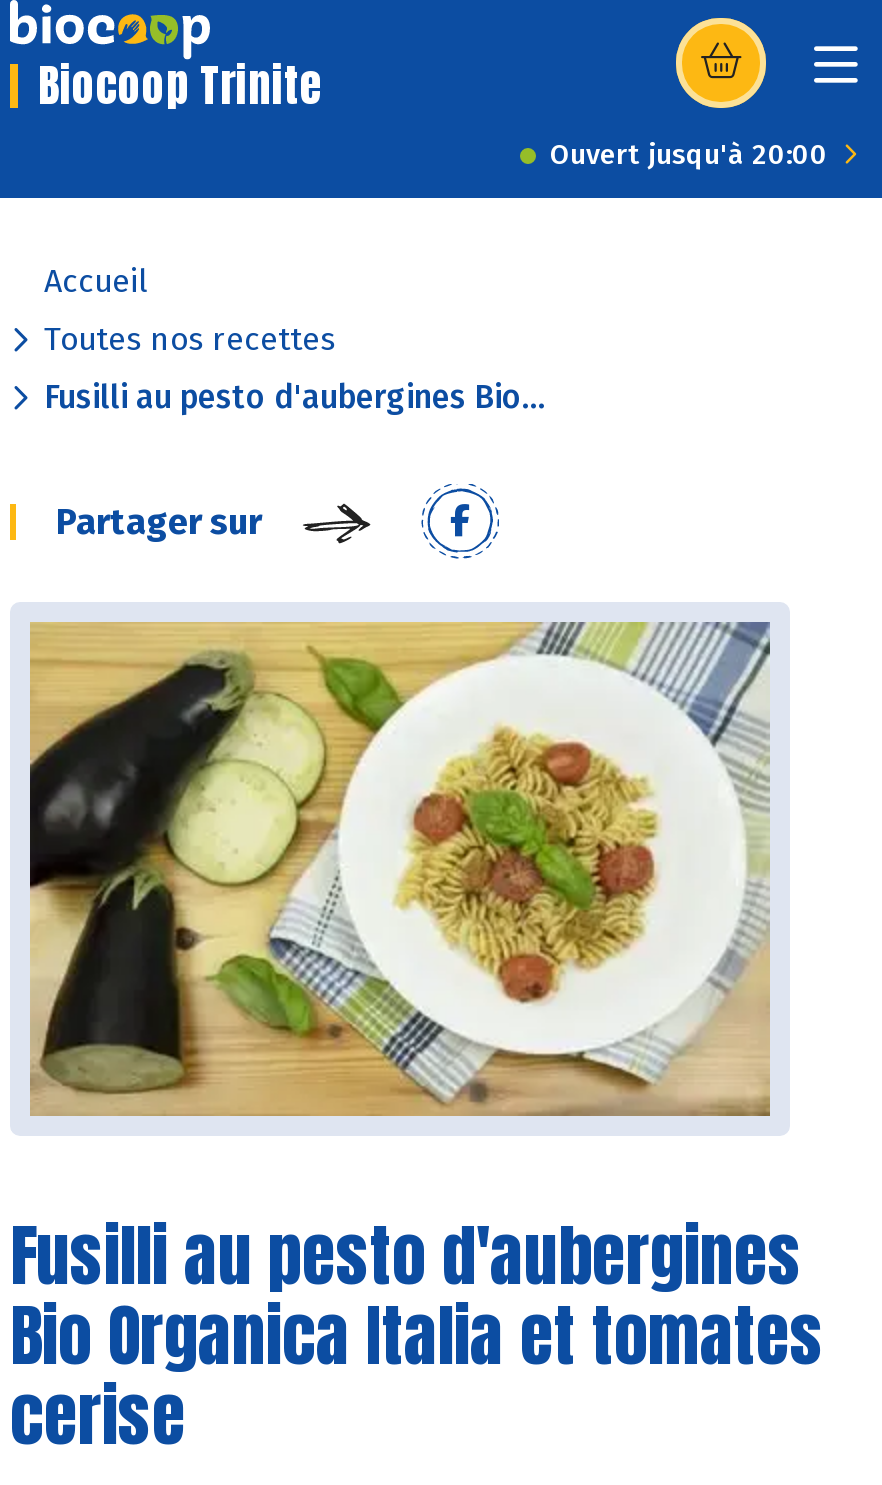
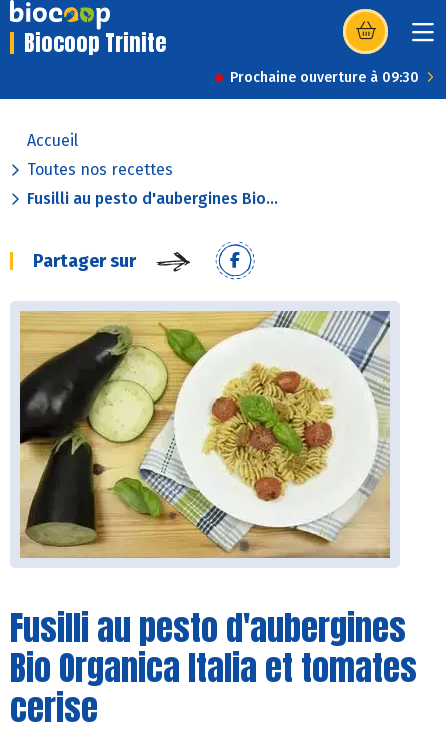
[550,138,828,172] Ouvert jusqu'à 20:00 -> [230,69,419,86] Prochaine ouverture à 09:30

